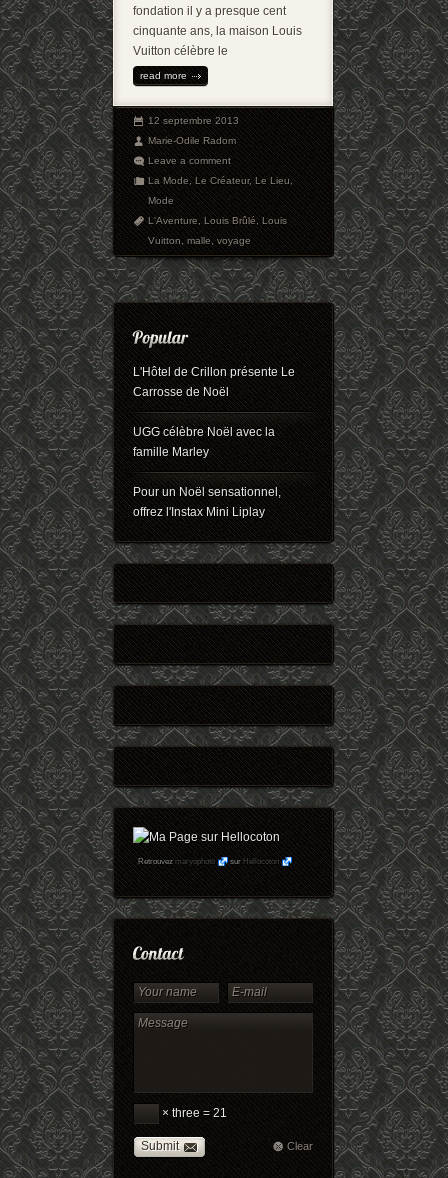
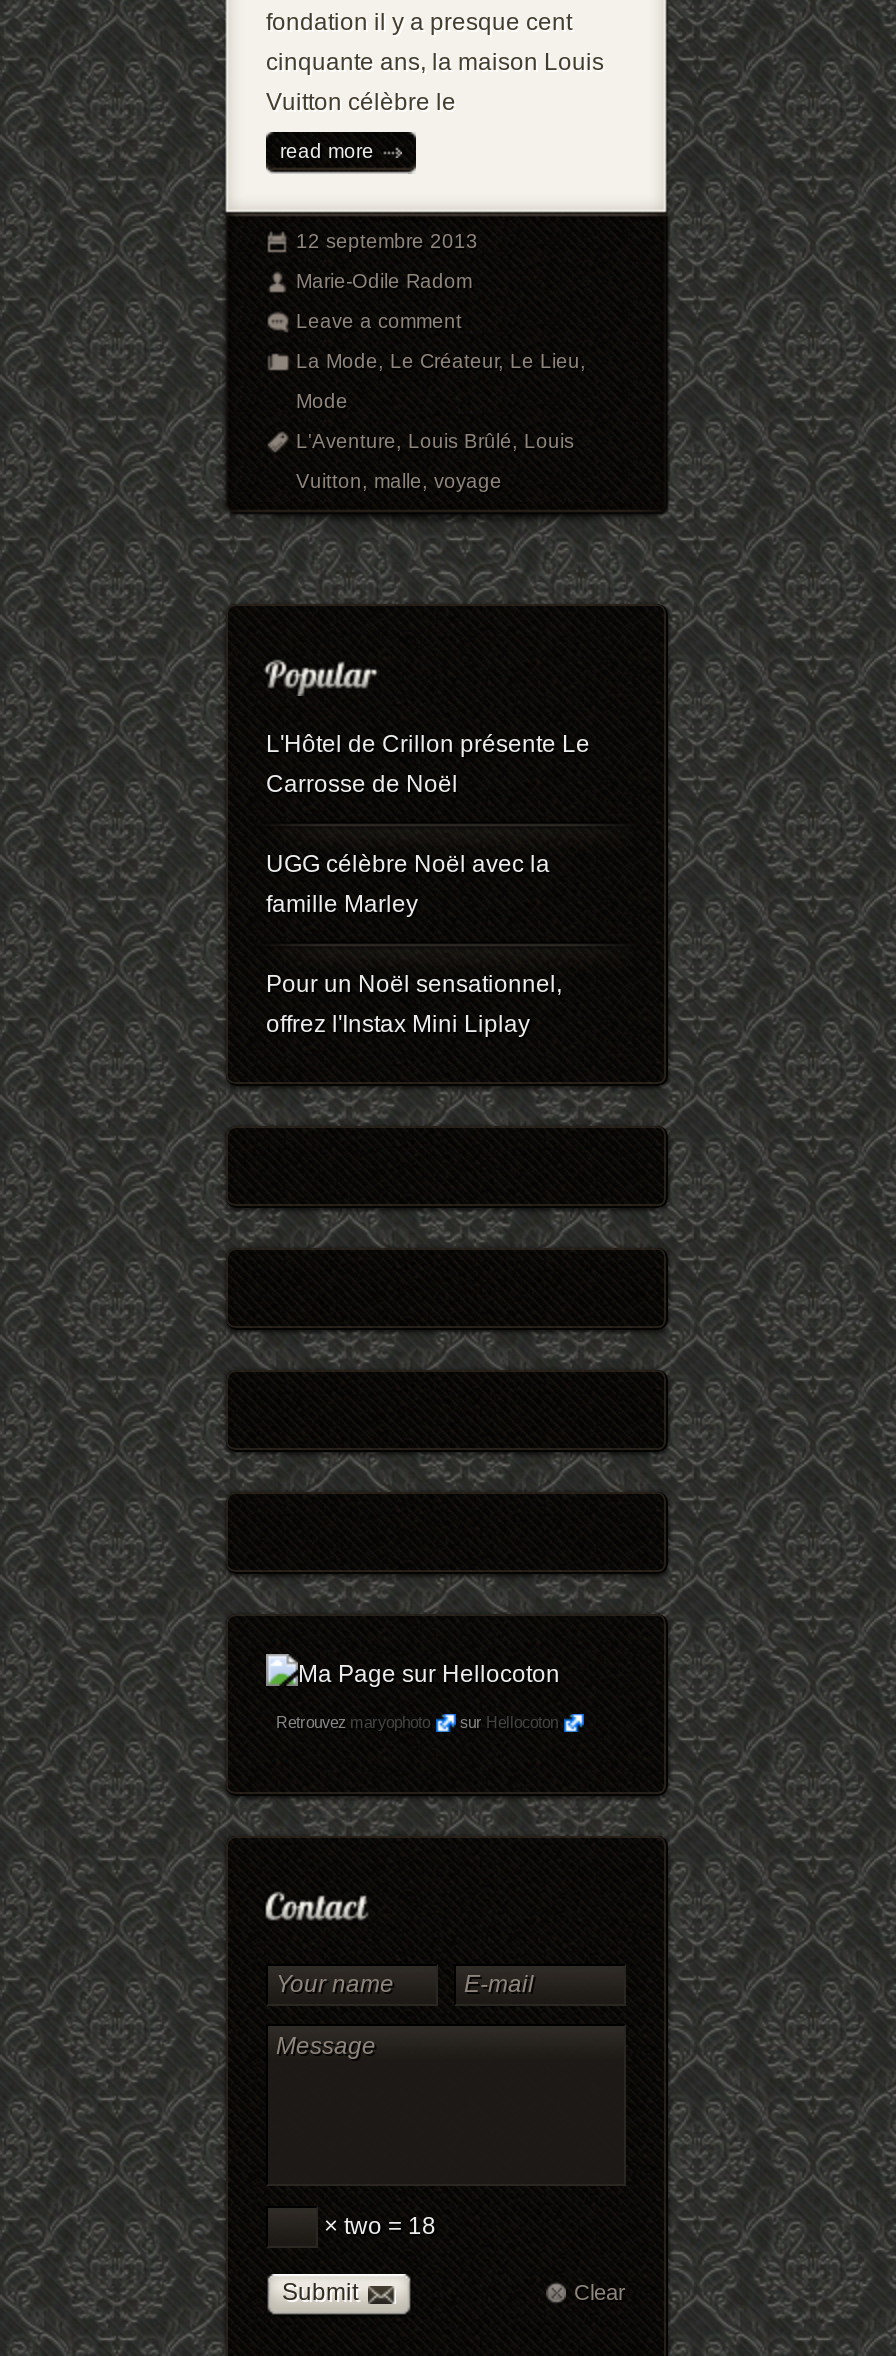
[159,1106,227,1120] × three = 21 -> [318,2212,436,2240] × two = 18

